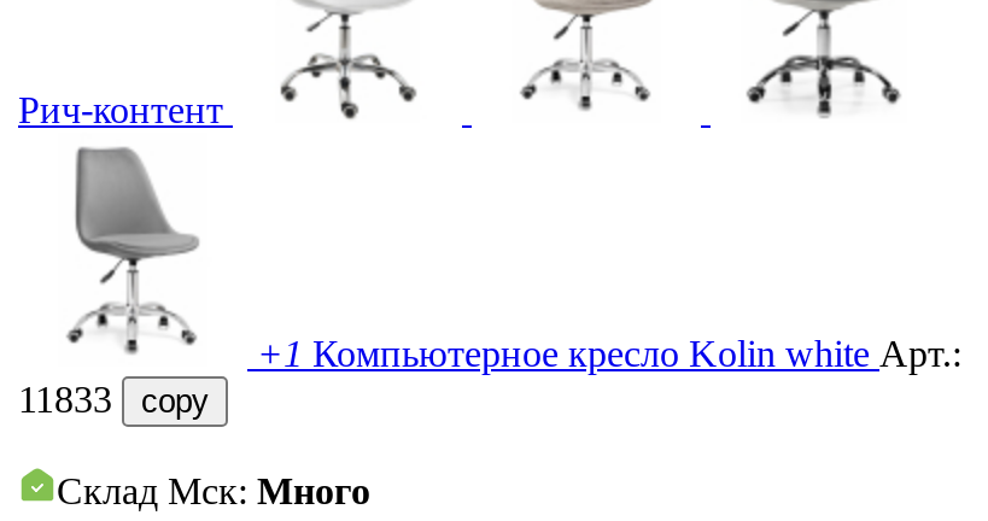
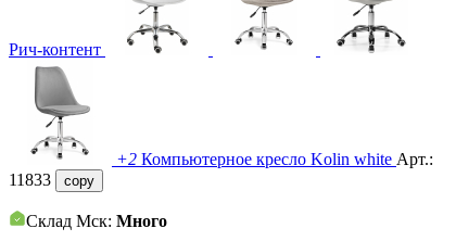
[257,332,961,373] +1 Компьютерное кресло Kolin white Арт.: -> [116,149,433,168] +2 Компьютерное кресло Kolin white Арт.:

